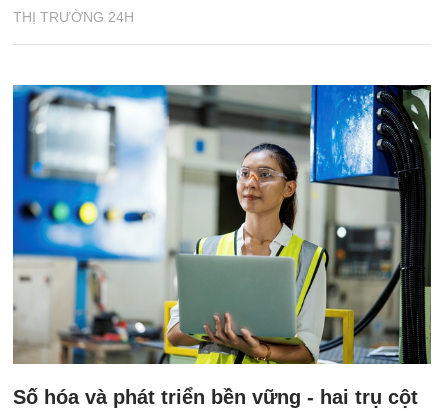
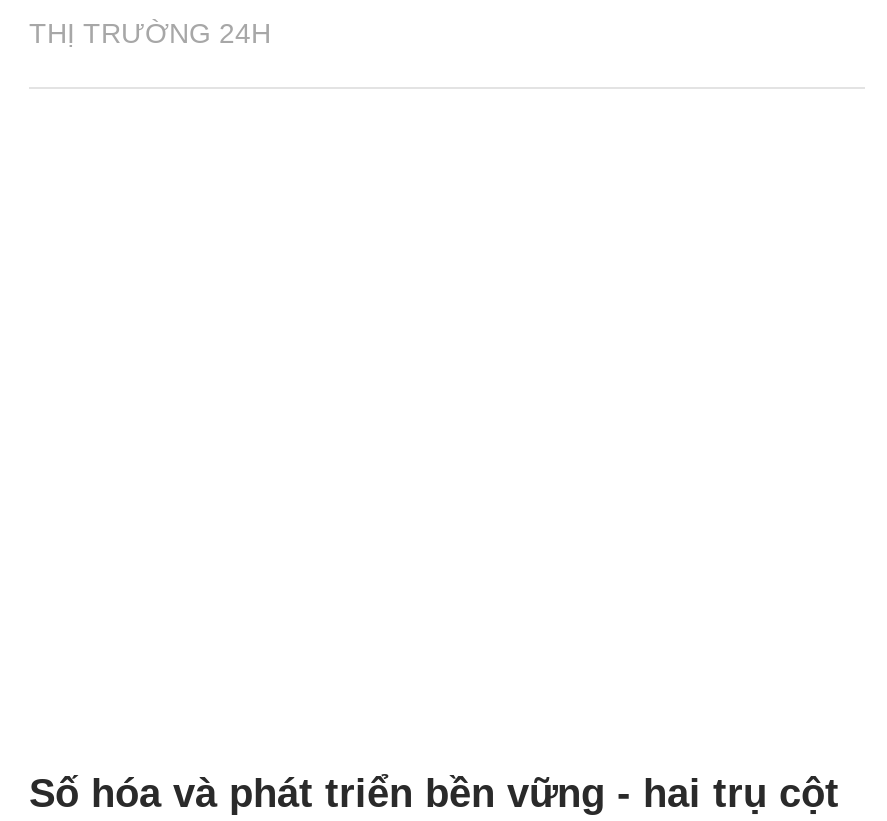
[12,84,432,365] [image] -> none

